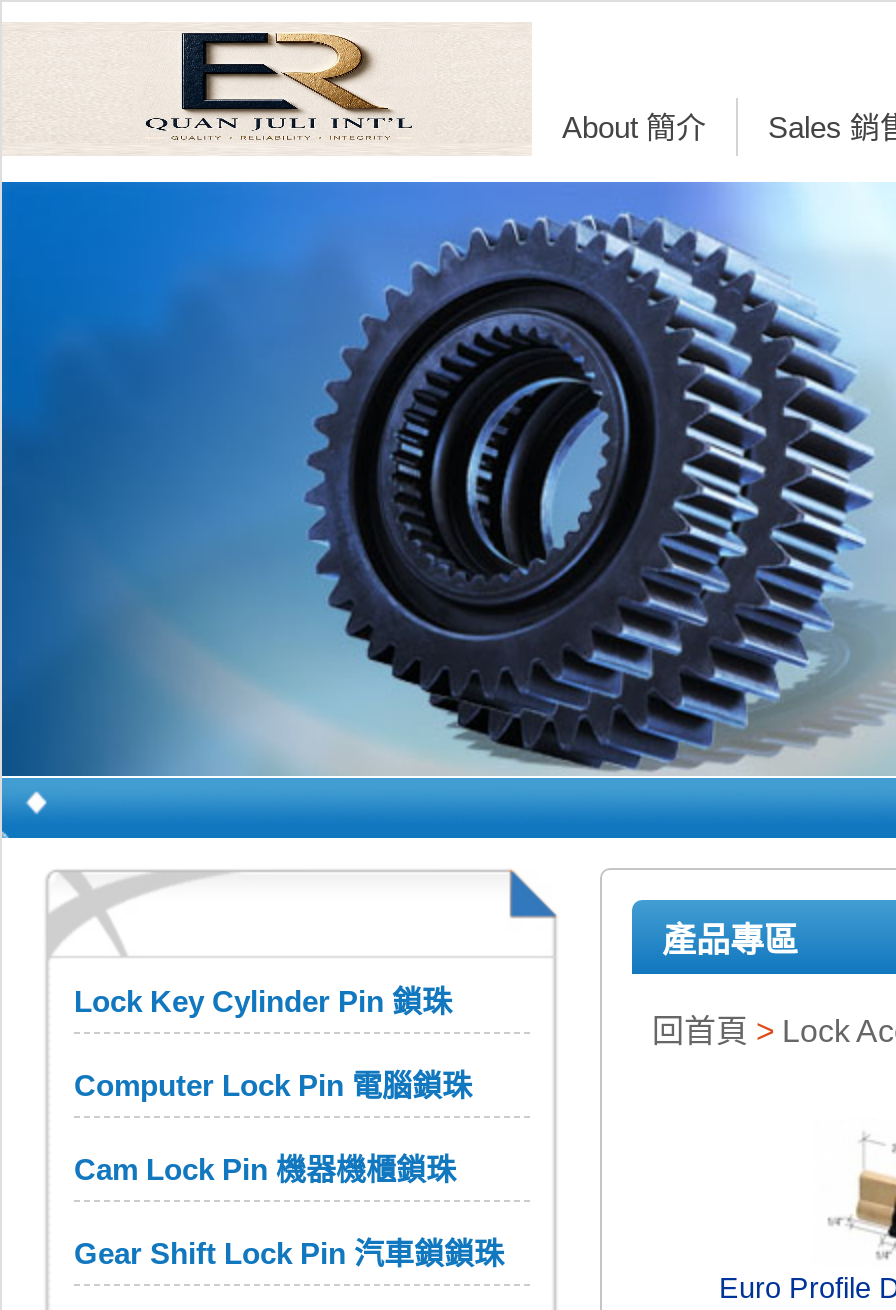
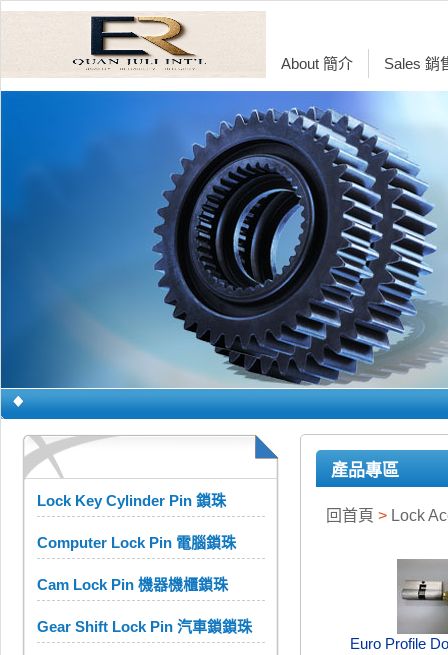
[794,1118,890,1258] [image] -> [396,558,445,629] [image]

